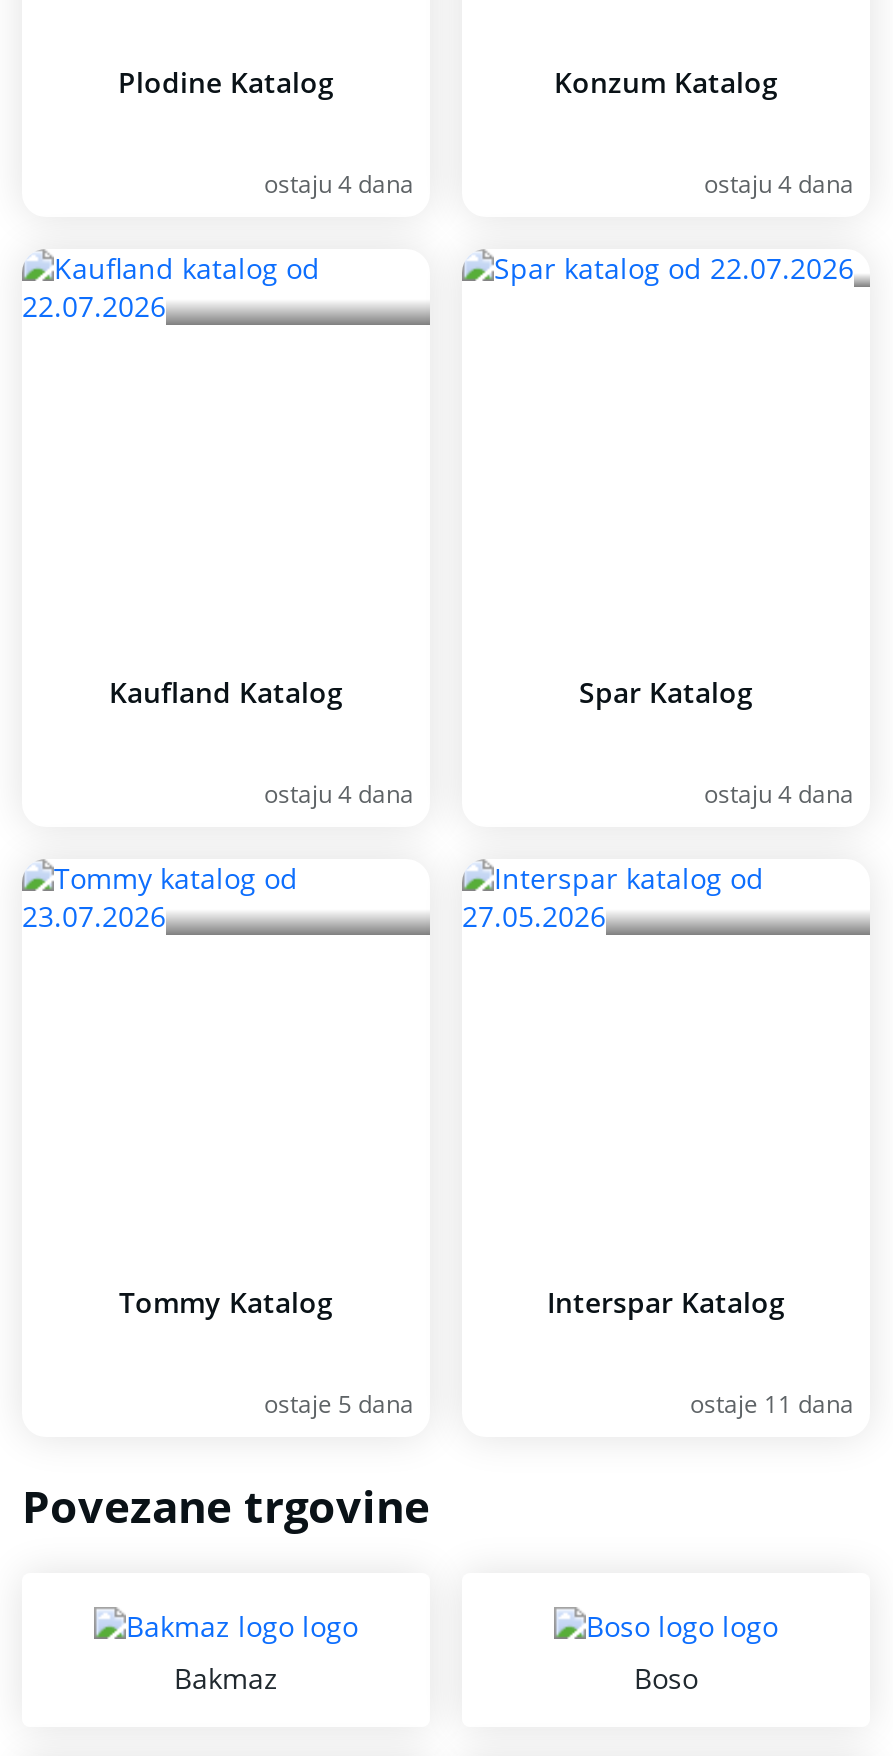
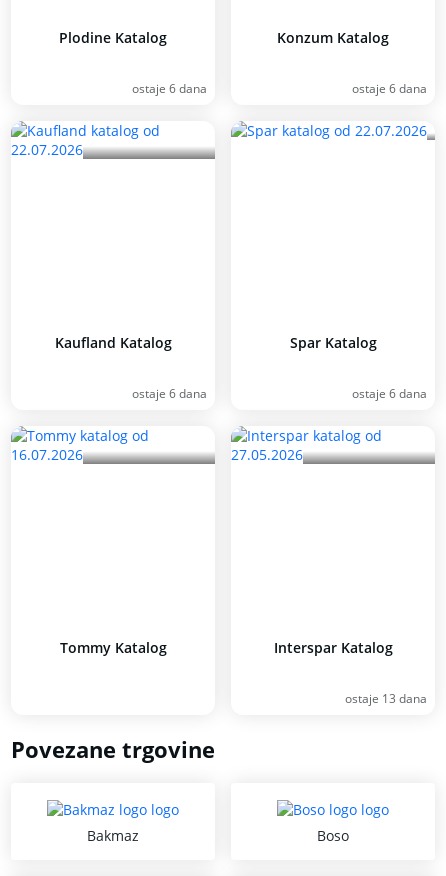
[264,167,414,201] ostaju 4 dana -> [132,80,207,97] ostaje 6 dana
[704,167,854,201] ostaju 4 dana -> [352,80,427,97] ostaje 6 dana
[264,777,414,811] ostaju 4 dana -> [132,385,207,402] ostaje 6 dana
[704,777,854,811] ostaju 4 dana -> [352,385,427,402] ostaje 6 dana
[264,1387,414,1421] ostaje 5 dana -> none
[690,1387,854,1421] ostaje 11 dana -> [345,690,427,707] ostaje 13 dana

